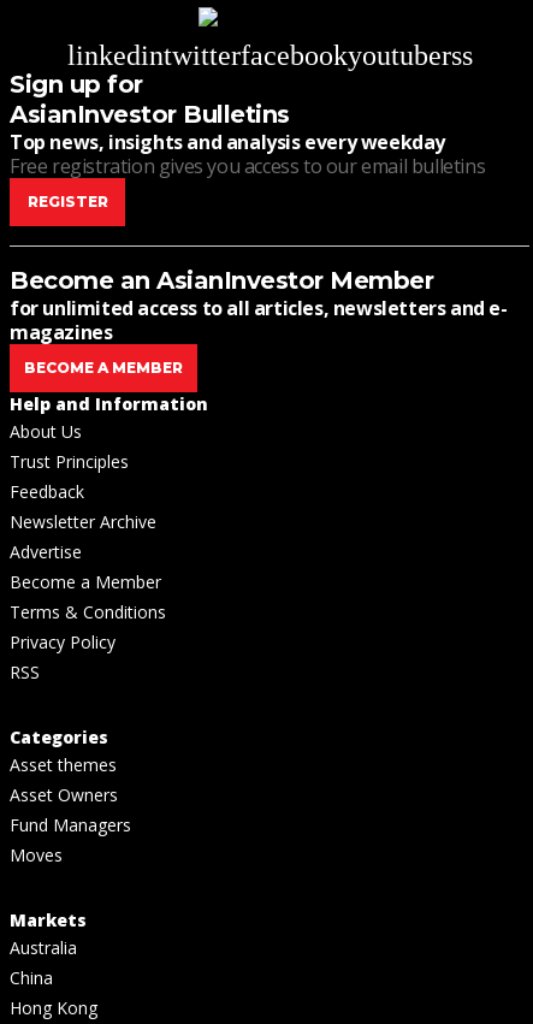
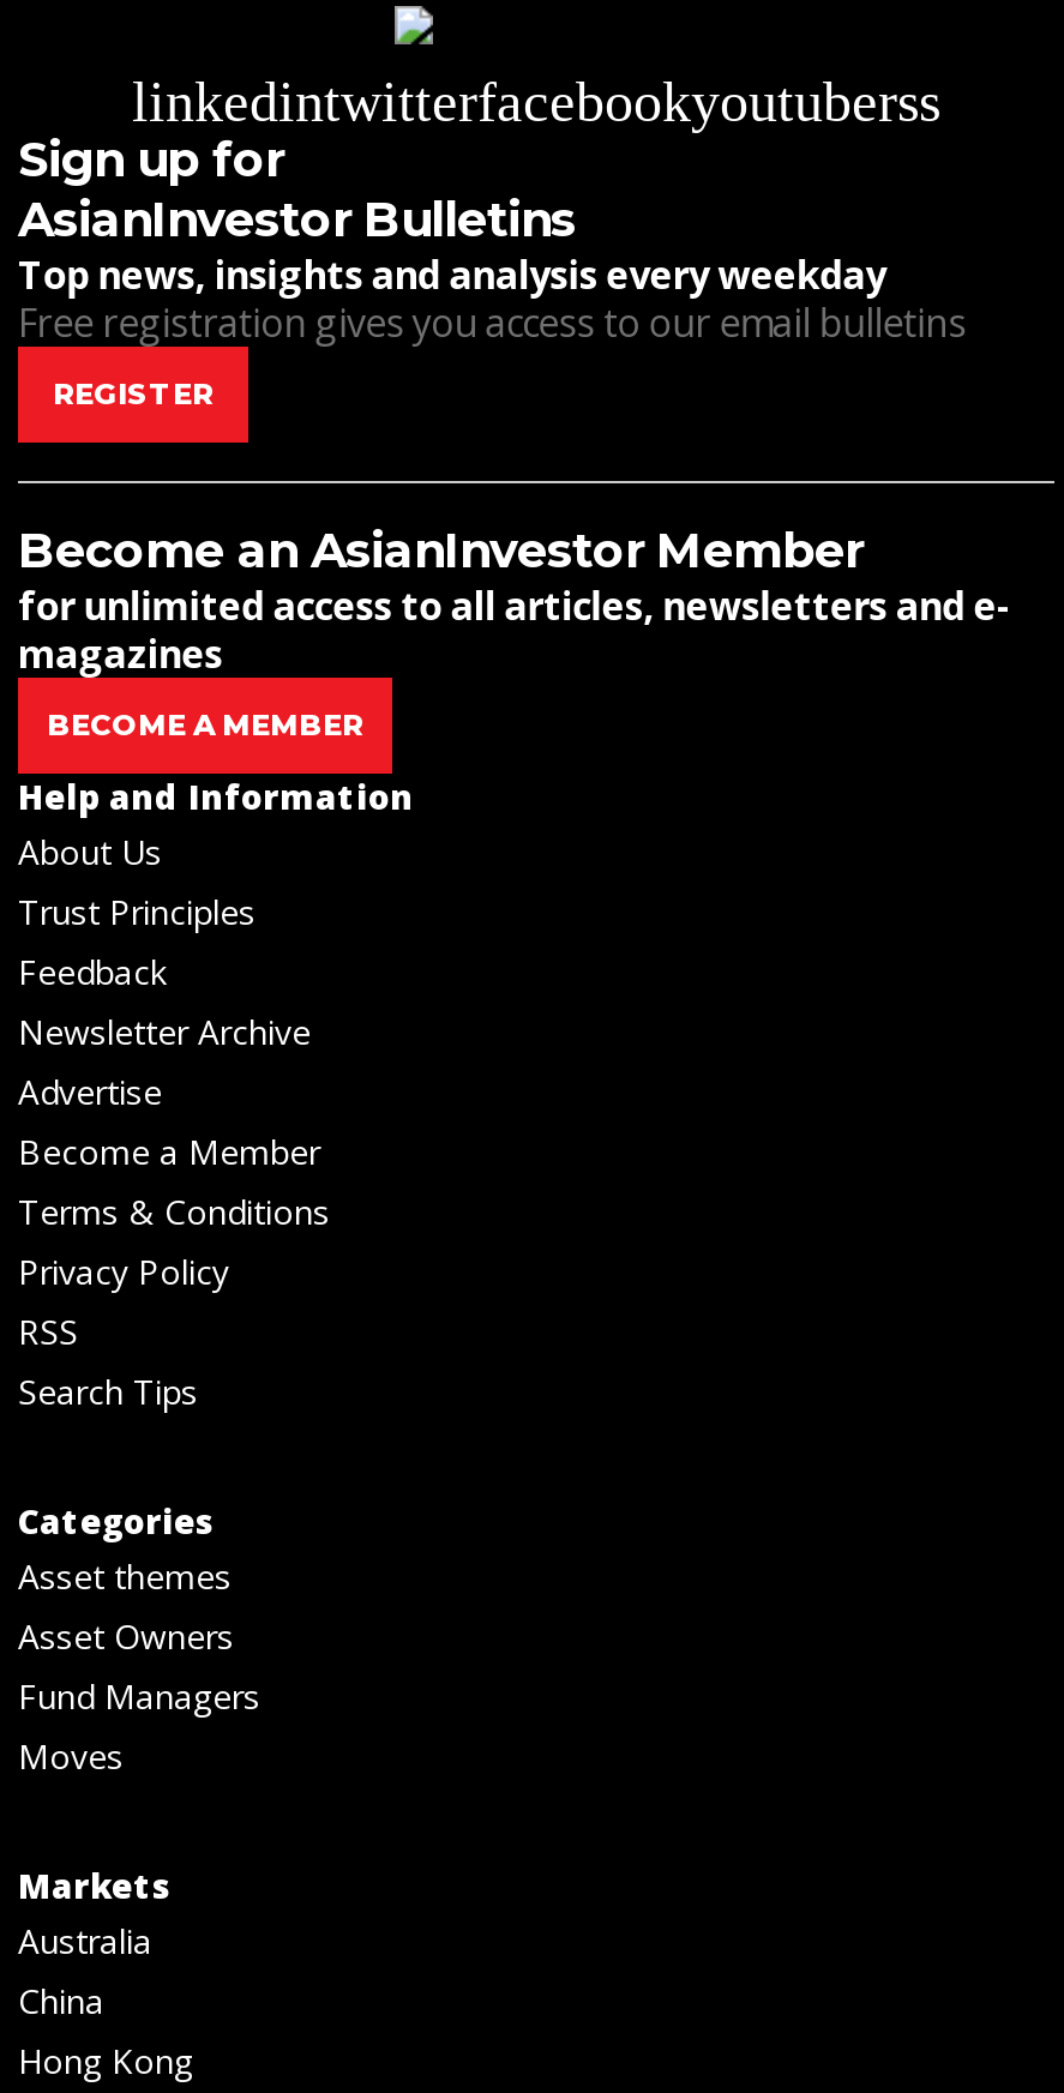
none -> [18,1368,198,1414] Search Tips

